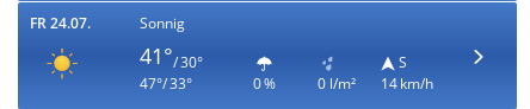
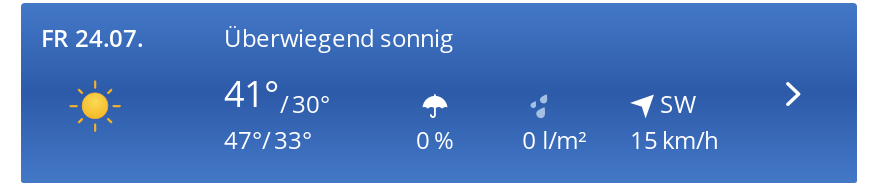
[139,13,184,33] Sonnig -> [224,21,454,55] Überwiegend sonnig
[381,52,434,94] S | 14 km/h -> [630,87,718,157] SW | 15 km/h

